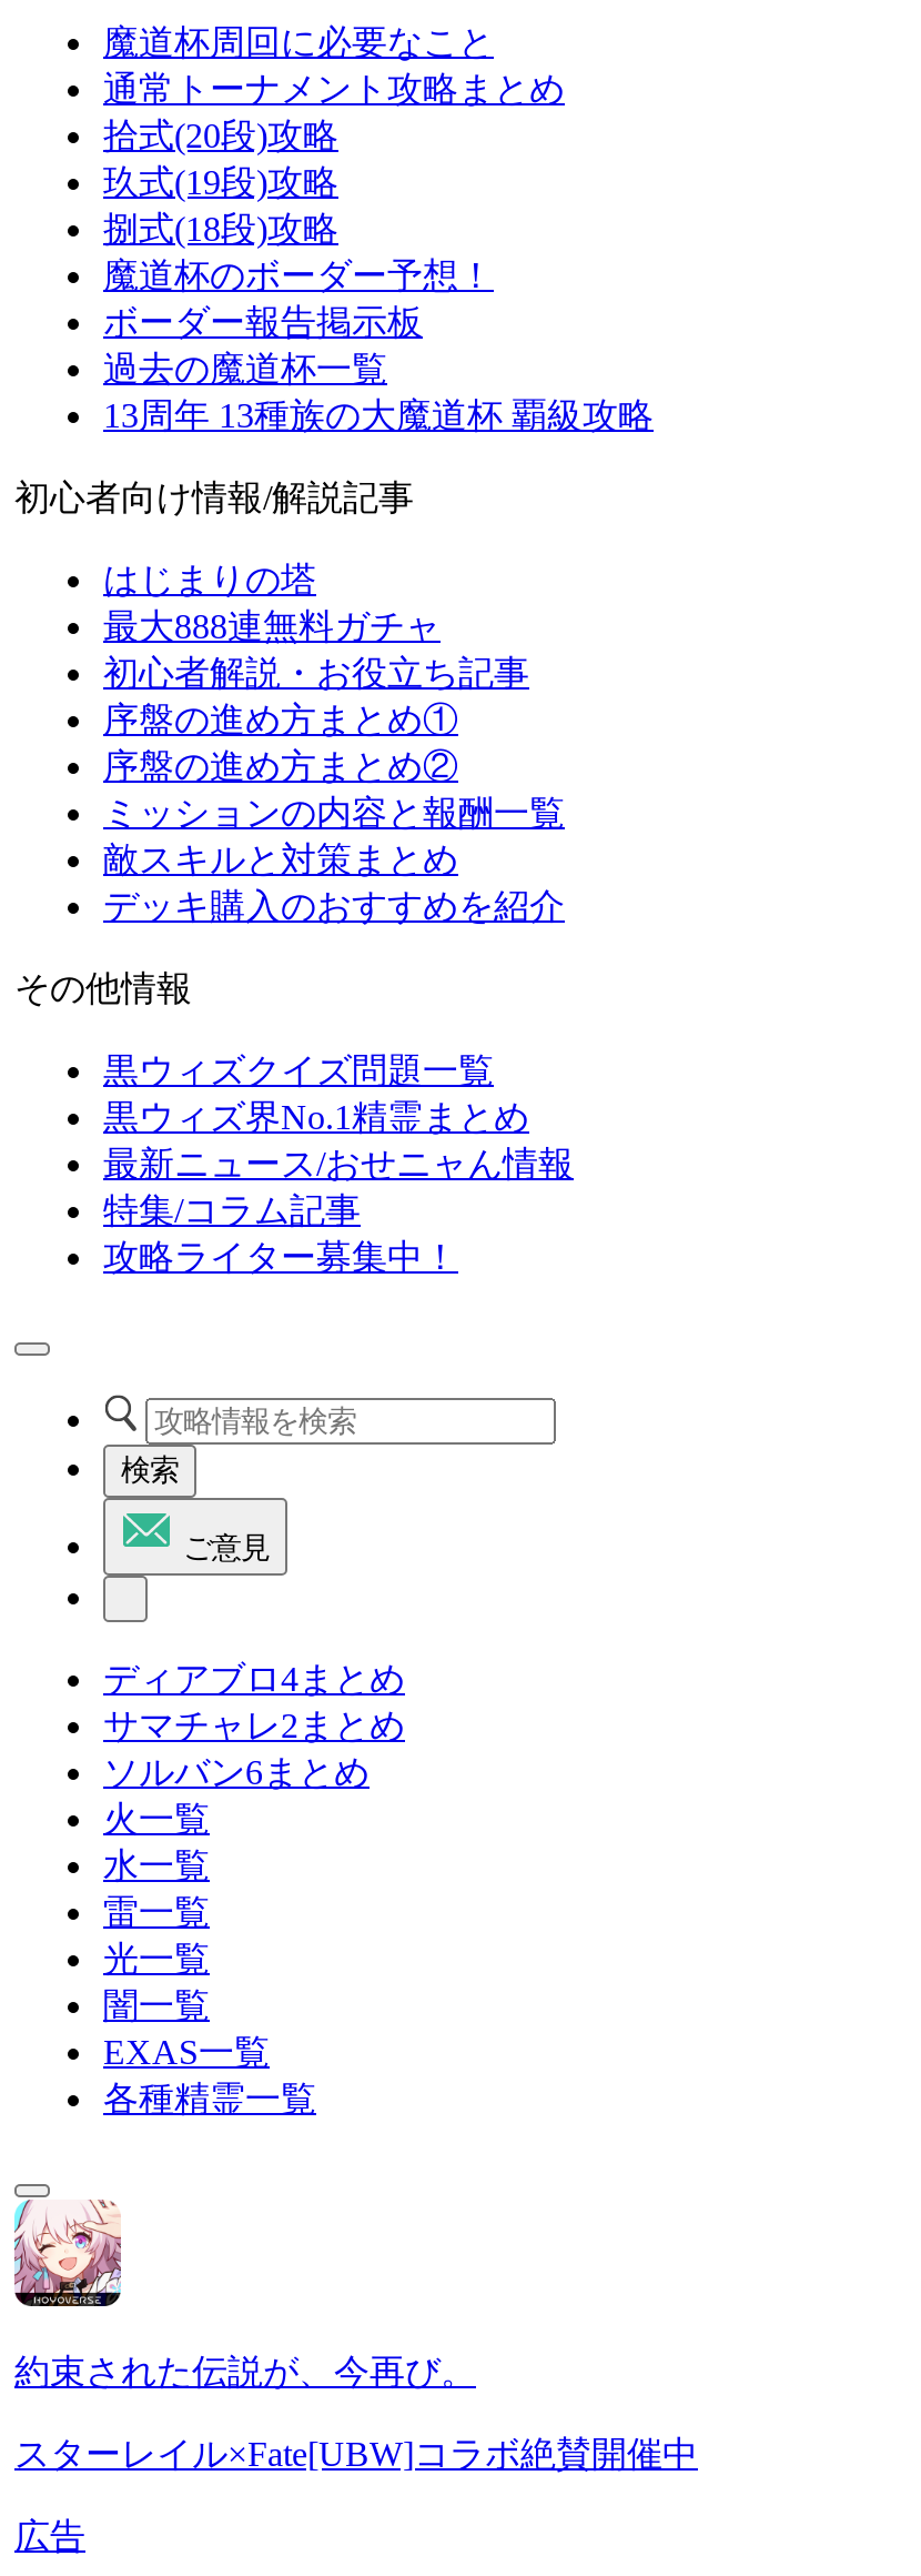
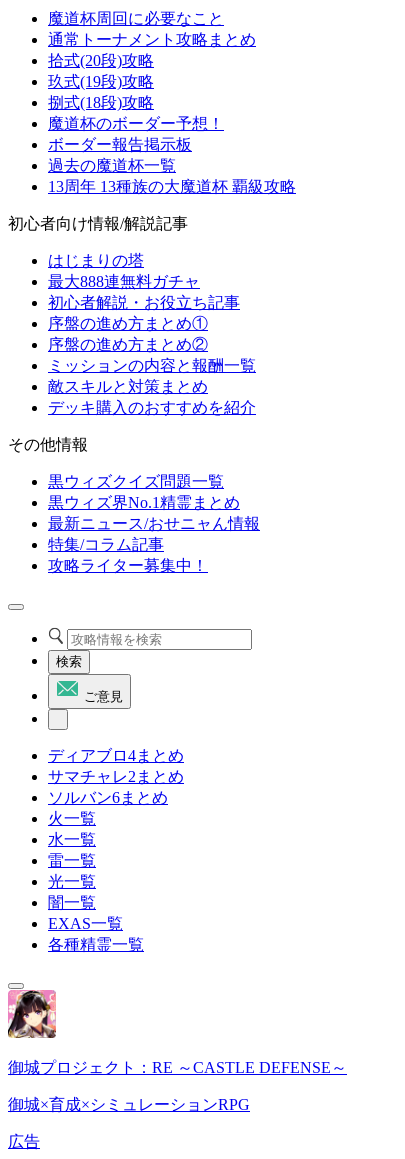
[12,2197,476,2391] [image] | 約束された伝説が、今再び。 -> [7,989,347,1076] [image] | 御城プロジェクト：RE ～CASTLE DEFENSE～
[14,2435,698,2473] スターレイル×Fate[UBW]コラボ絶賛開催中 -> [8,1096,250,1113] 御城×育成×シミュレーションRPG

